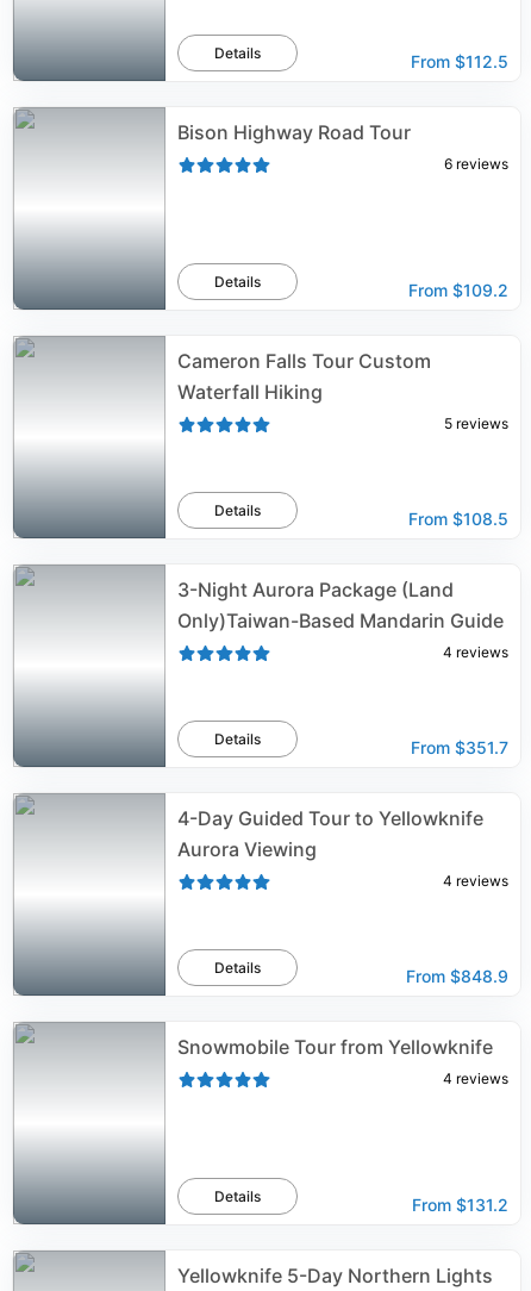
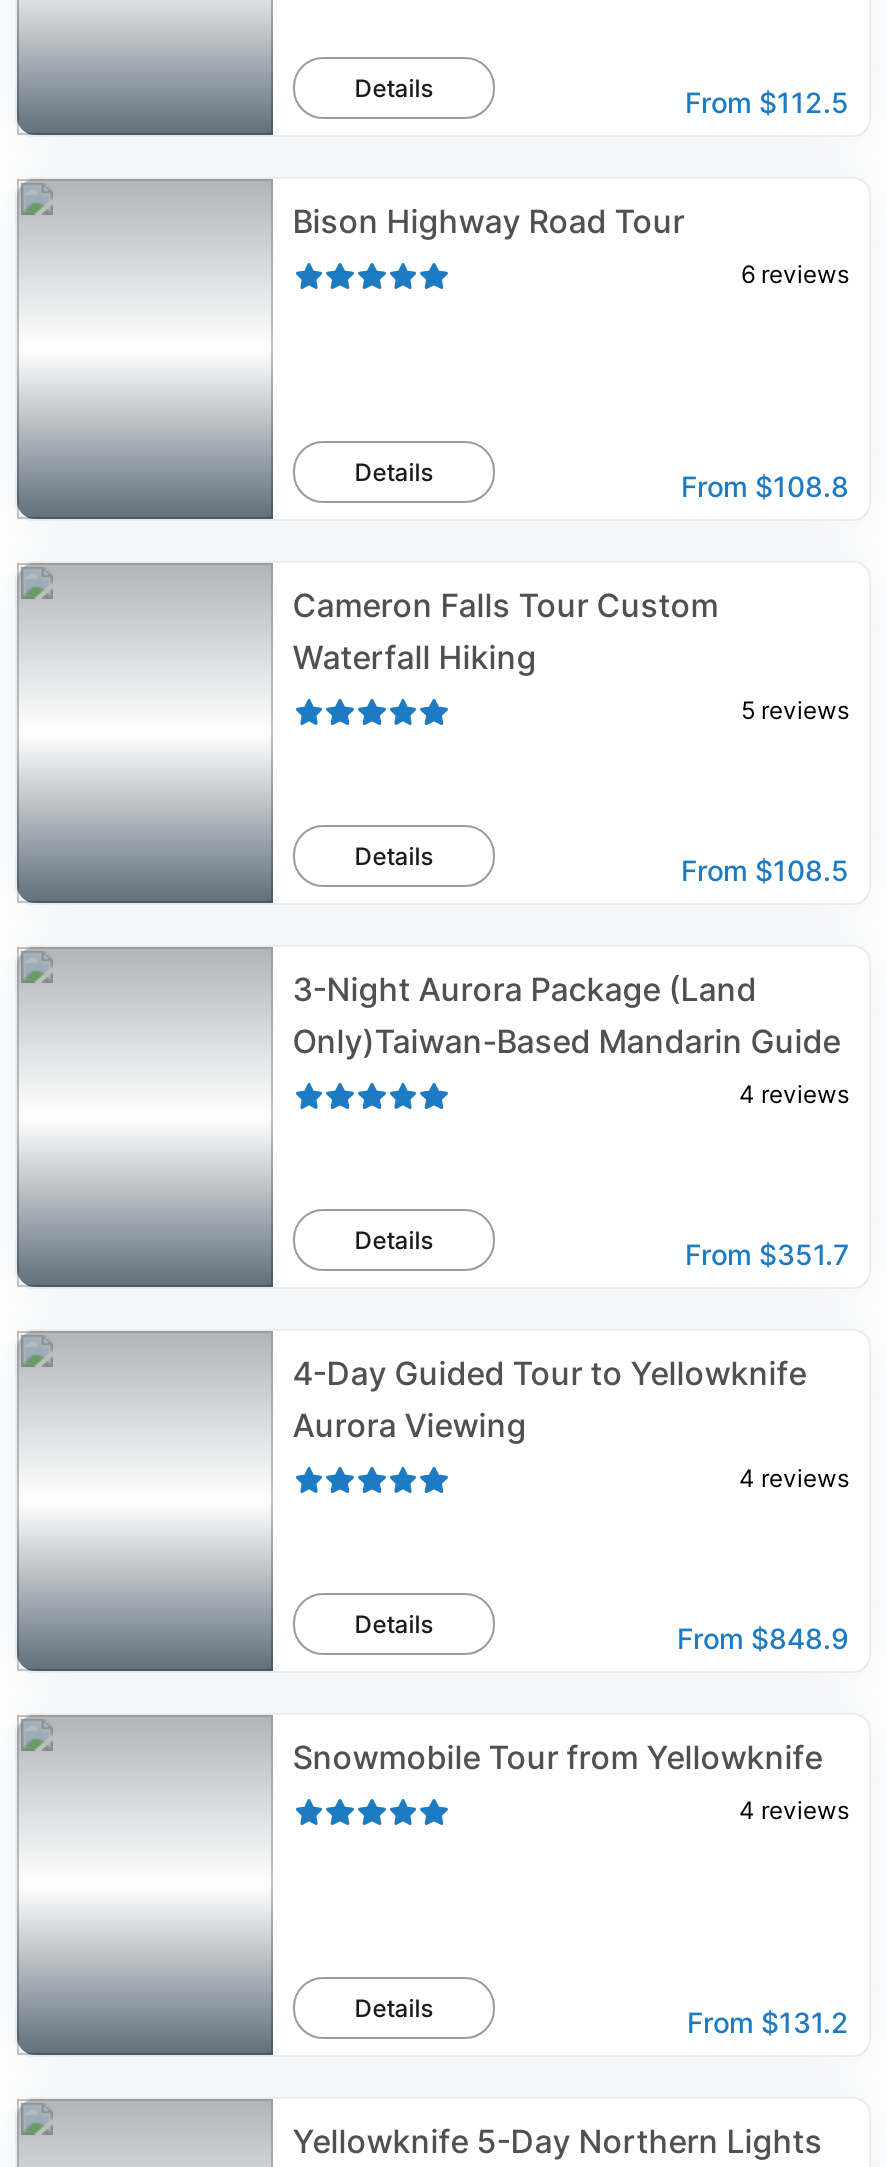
[408,280,508,300] From $109.2 -> [681,469,849,503] From $108.8

